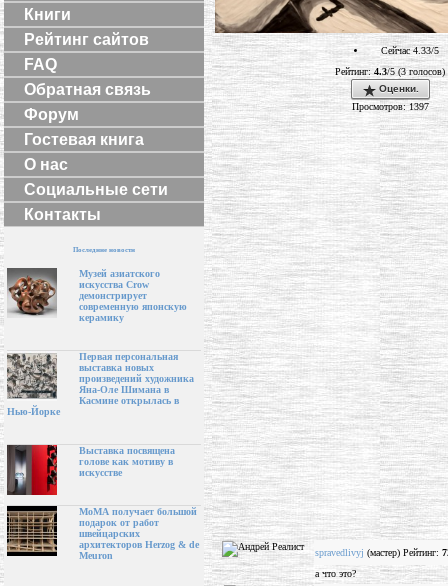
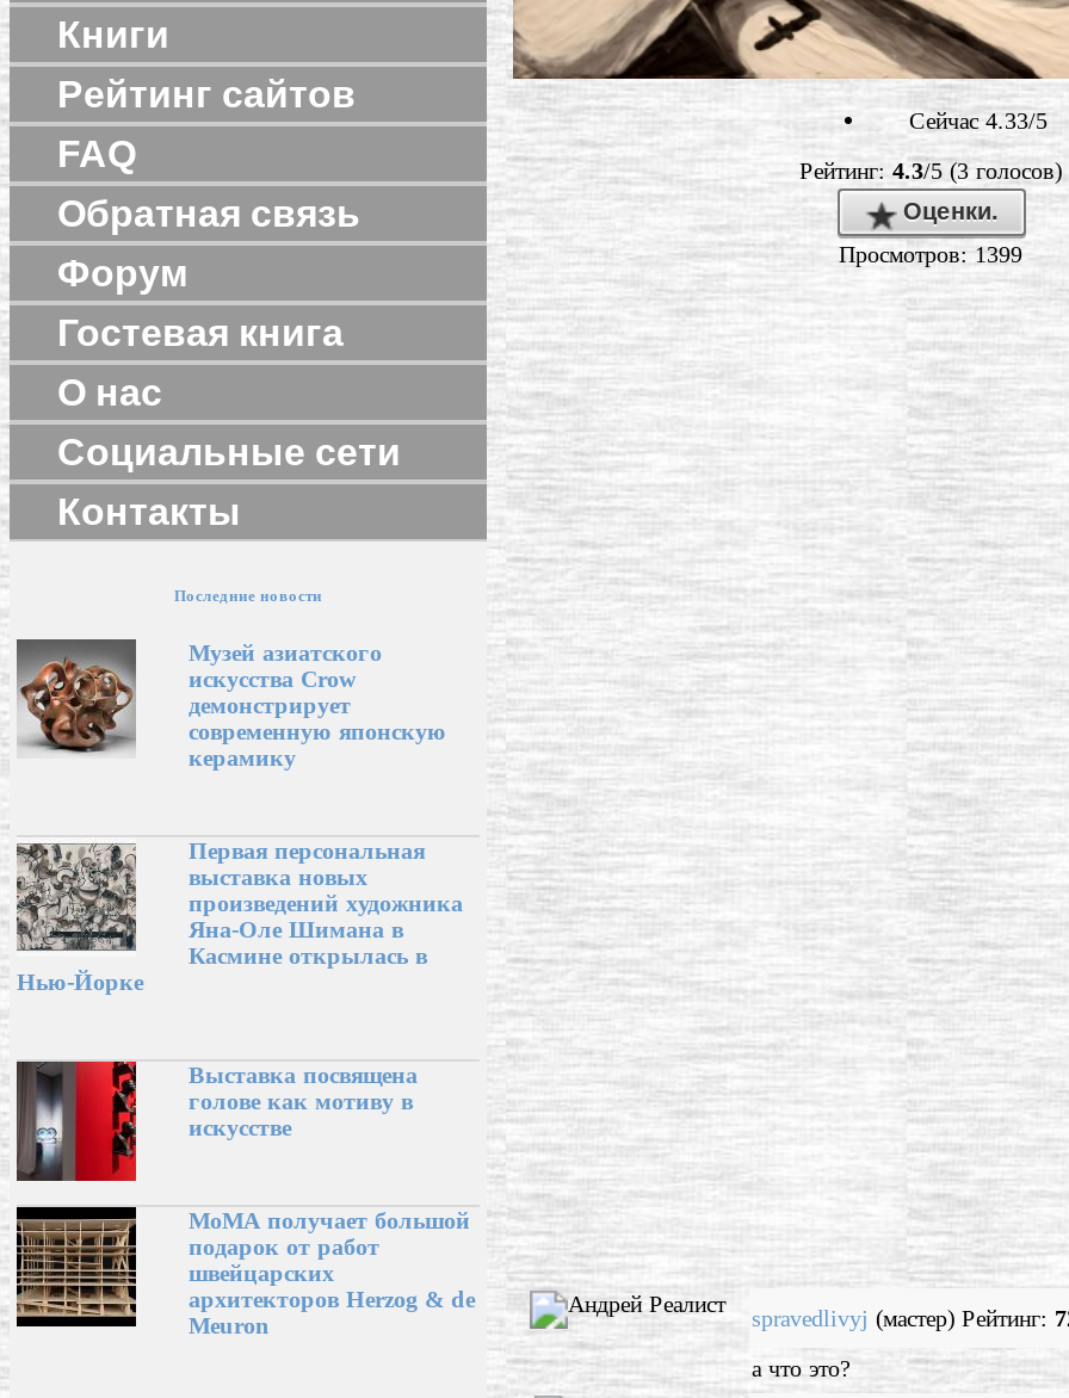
[351,101,428,112] Просмотров: 1397 -> [839,240,1022,266] Просмотров: 1399

